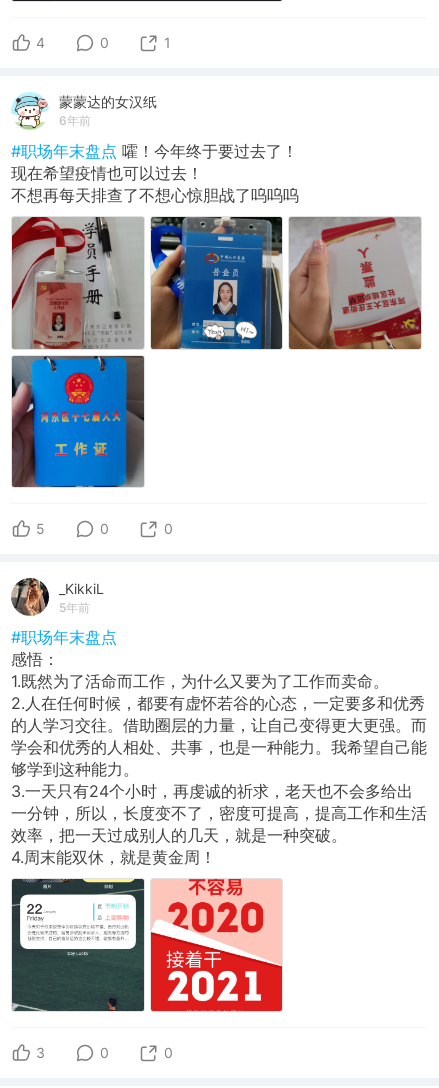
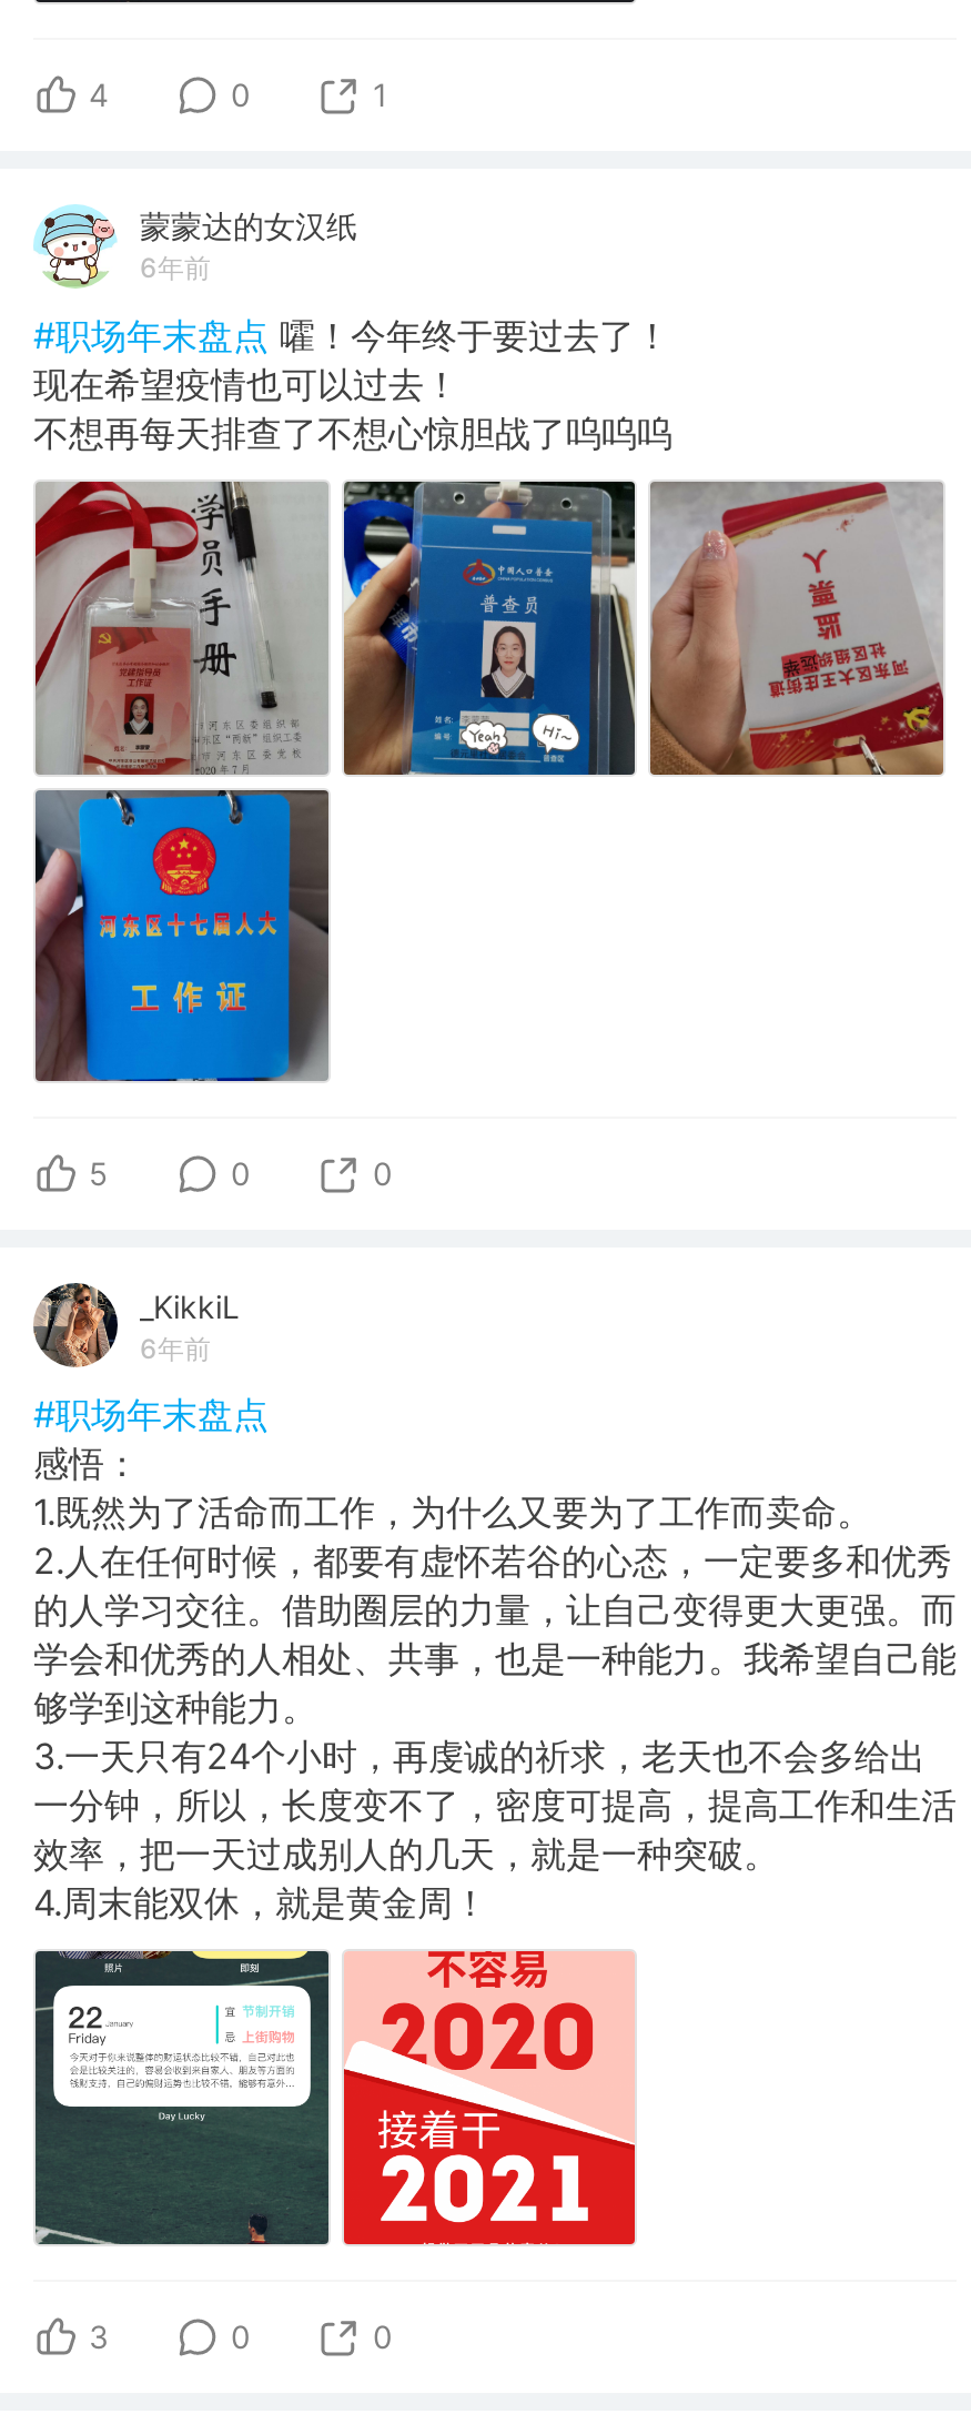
[59,600,90,615] 5年前 -> [140,1331,211,1364] 6年前

